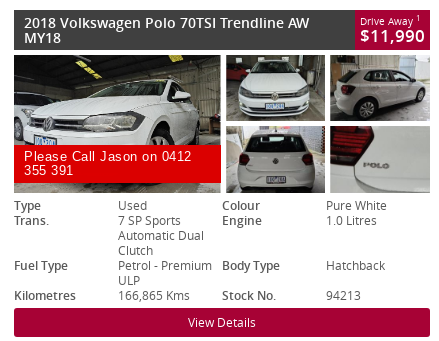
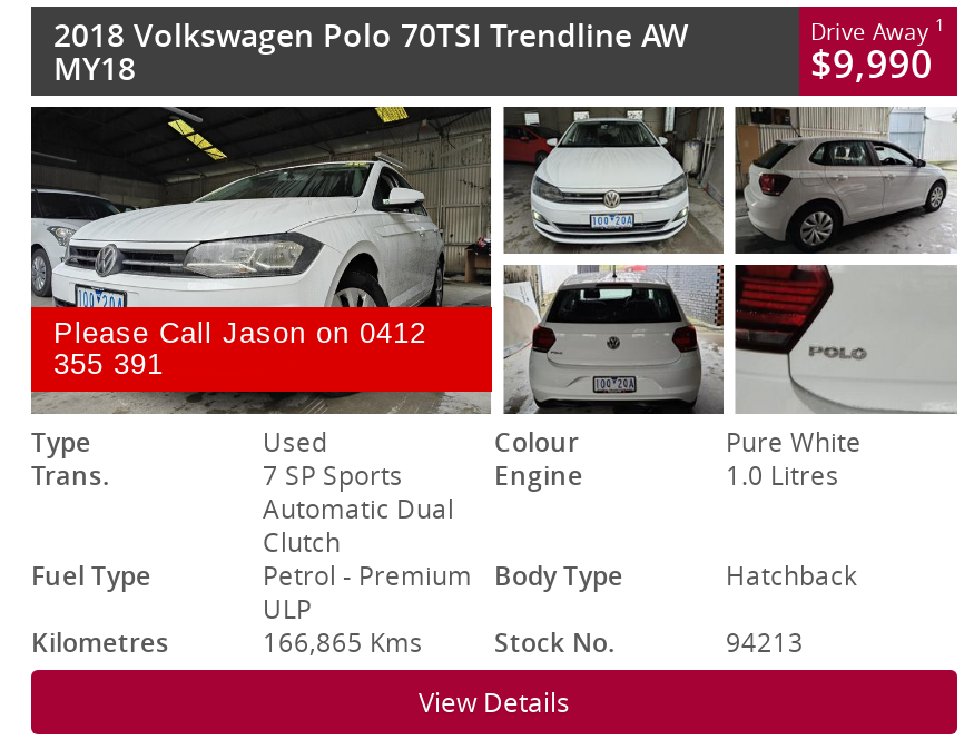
[360,24,425,47] $11,990 -> [810,37,933,89] $9,990

